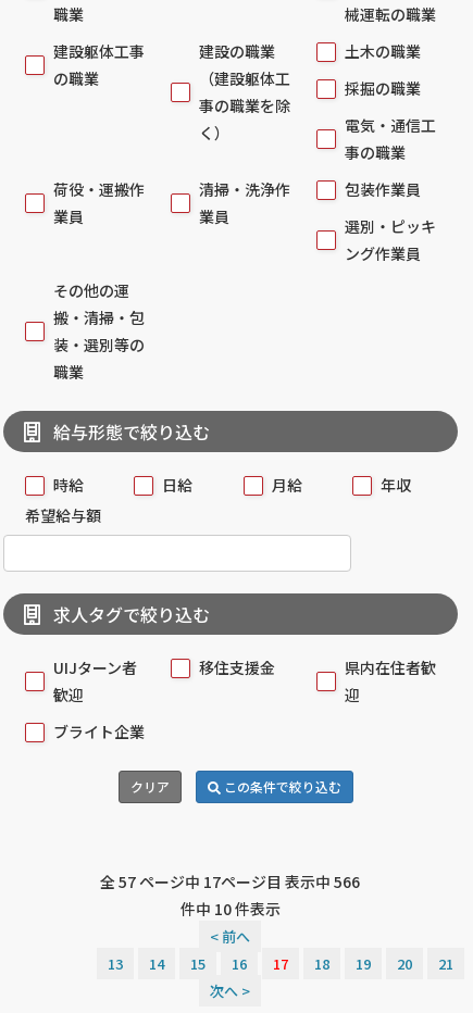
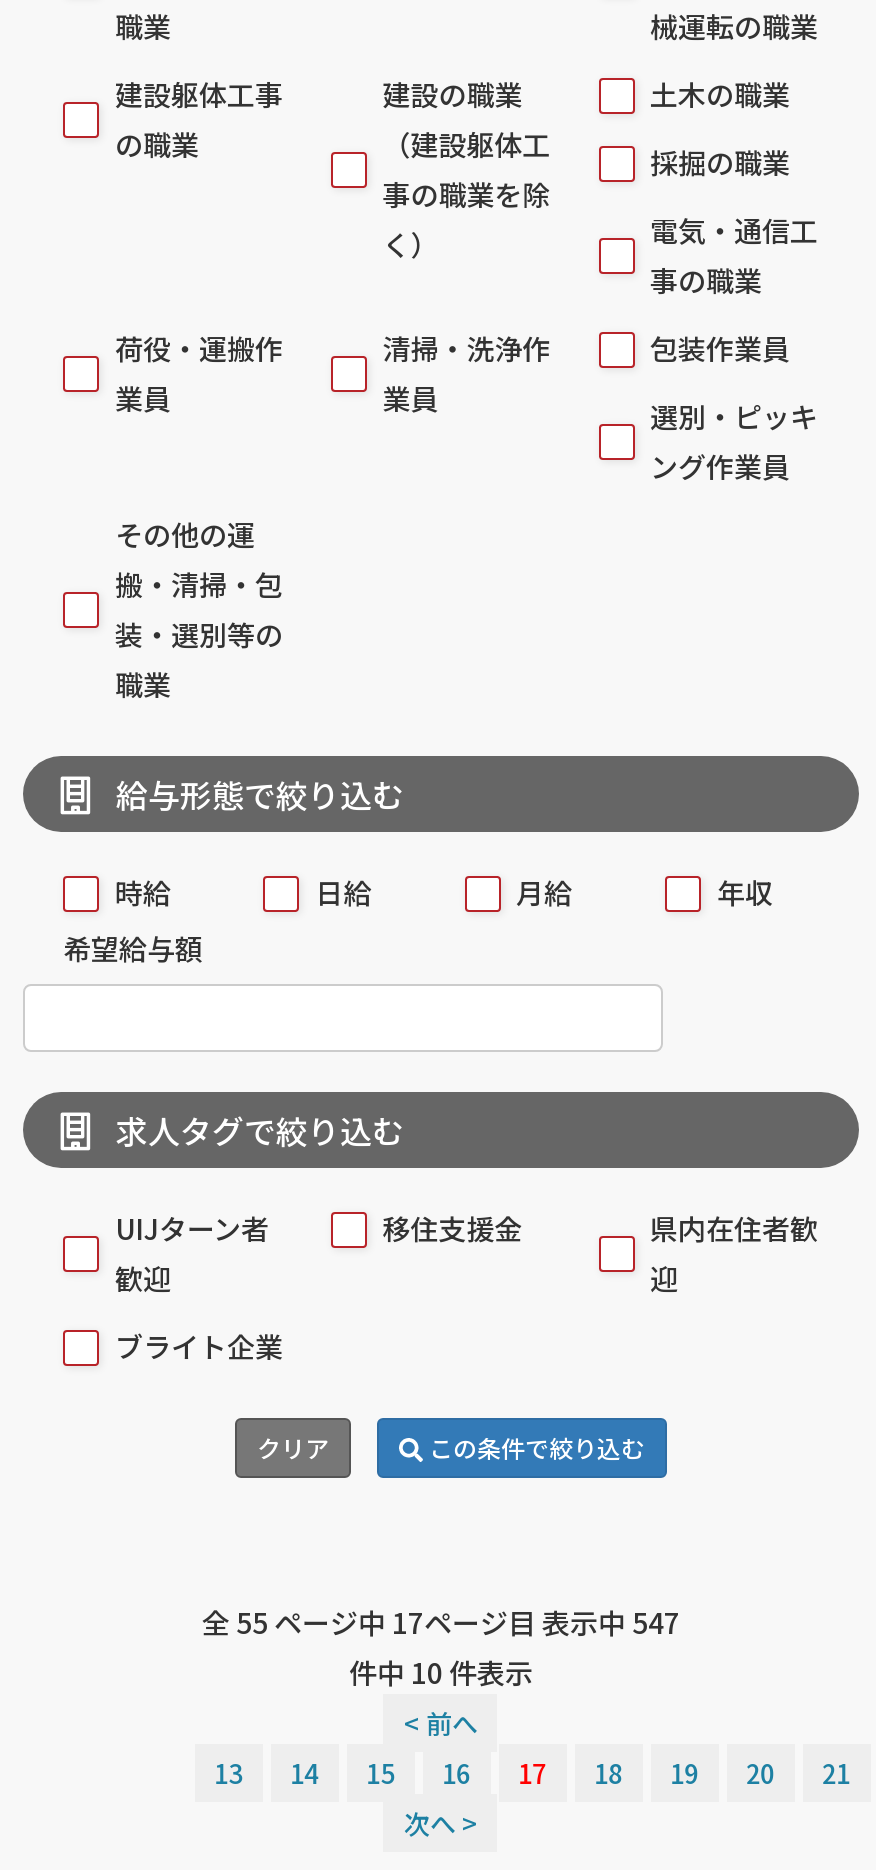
[101,871,360,892] 全 57 ページ中 17ページ目 表示中 566 -> [202,1602,680,1642] 全 55 ページ中 17ページ目 表示中 547

